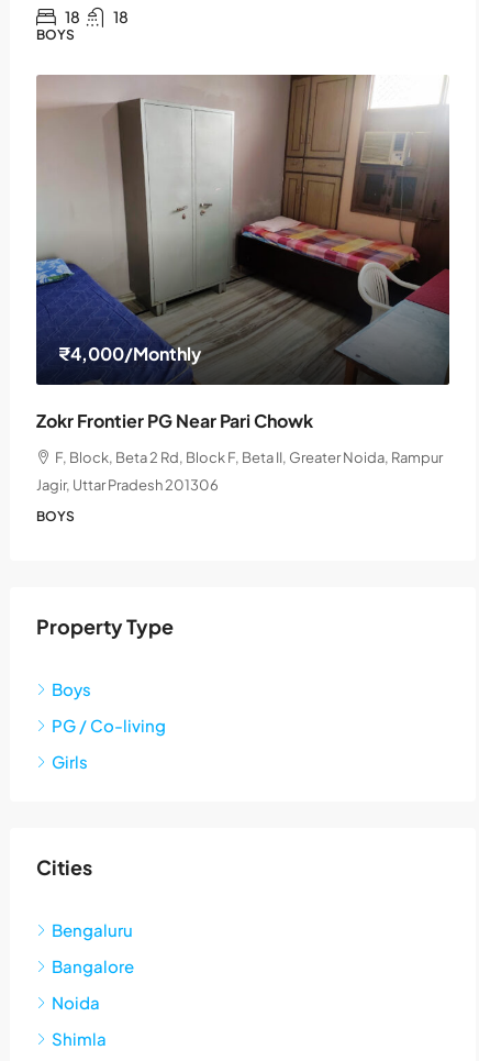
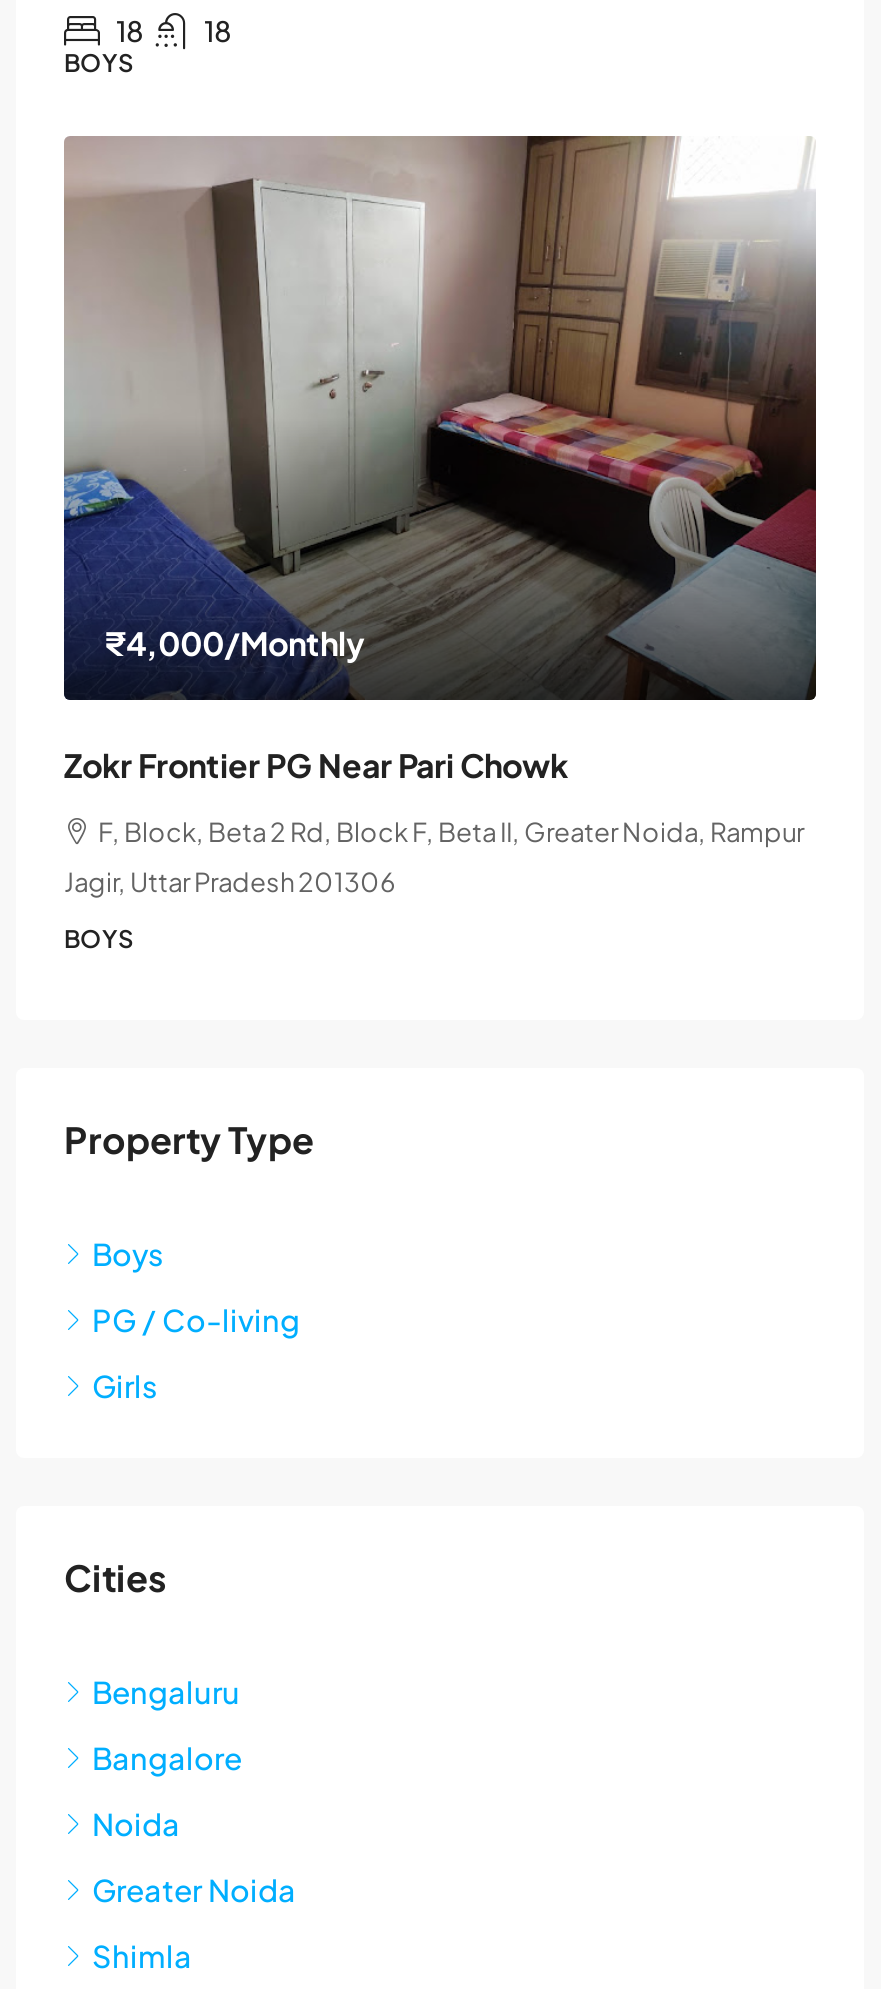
none -> [92,1871,296,1909] Greater Noida

